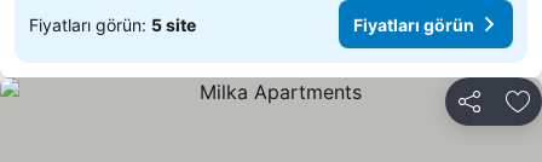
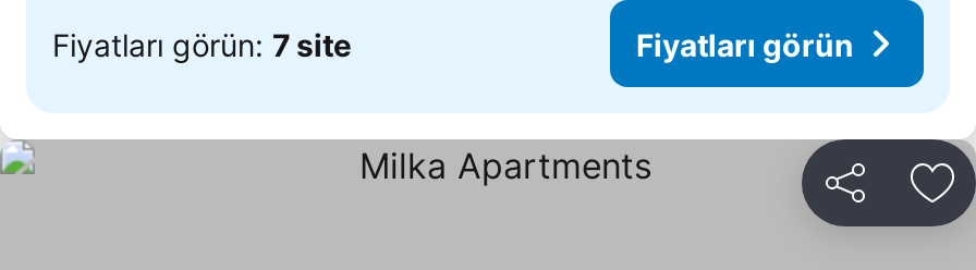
[29,14,196,34] Fiyatları görün: 5 site -> [52,25,351,62] Fiyatları görün: 7 site

